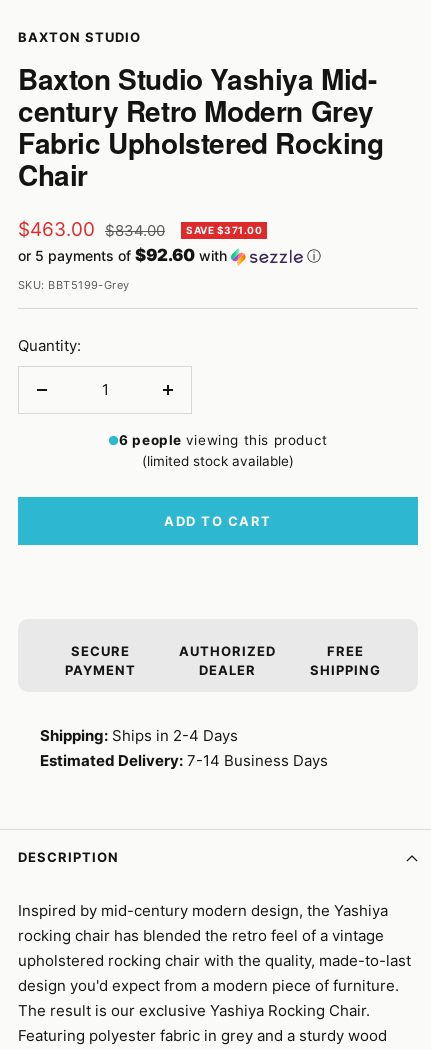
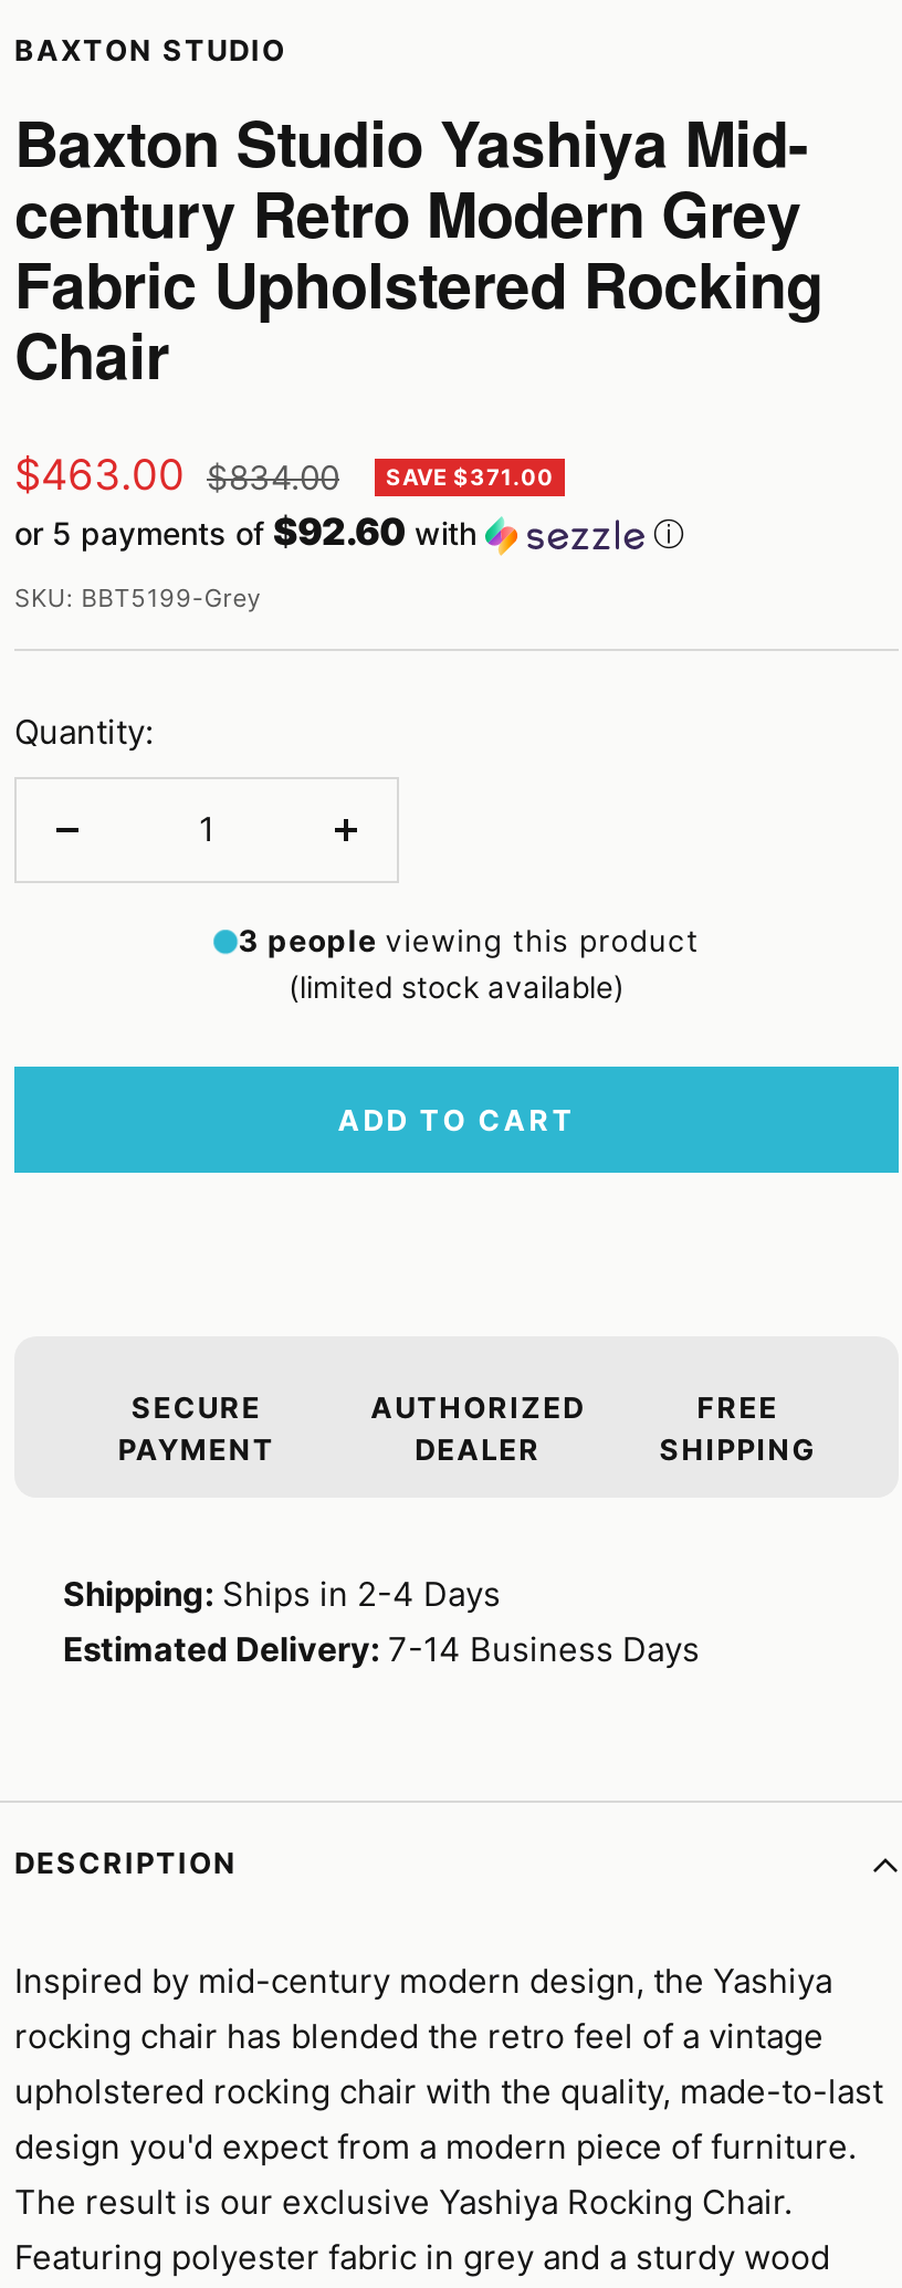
[119,432,328,448] 6 people viewing this product -> [238,923,699,959] 3 people viewing this product

